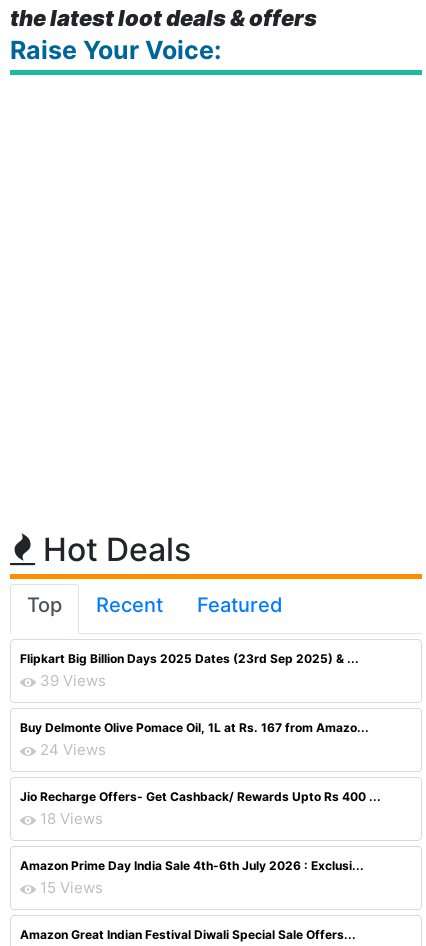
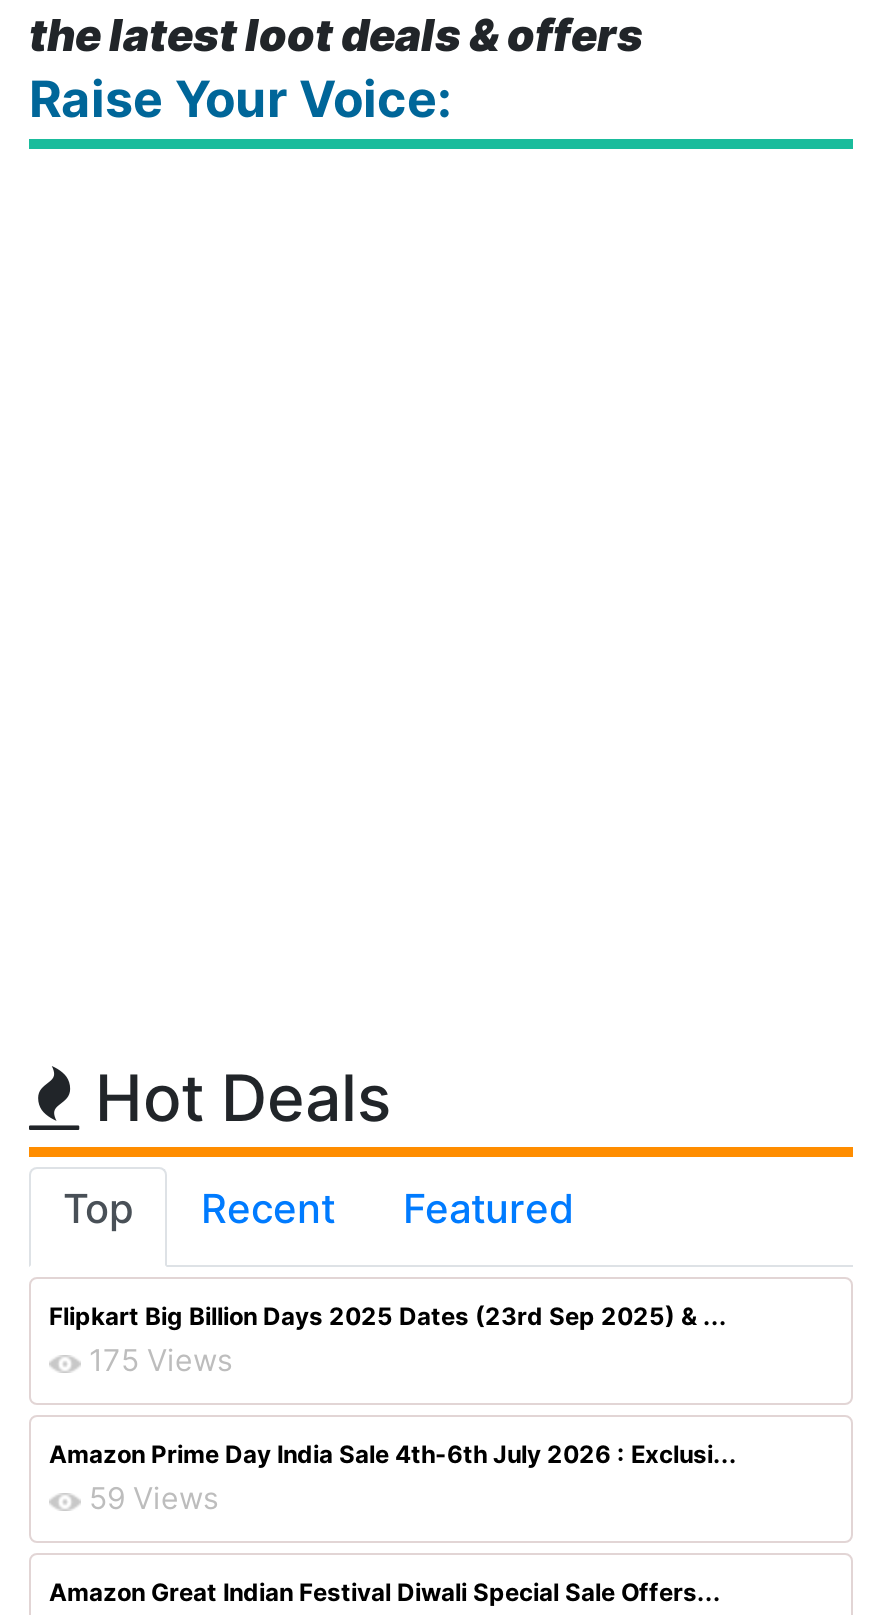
[20,671,381,828] 39 Views | Buy Delmonte Olive Pomace Oil, 1L at Rs. 167 from Amazo... | 24 Views | Jio Recharge Offers- Get Cashback/ Rewards Upto Rs 400 ... | 18 Views -> [89,1341,233,1379] 175 Views
[40,878,103,897] 15 Views -> [89,1479,219,1517] 59 Views

